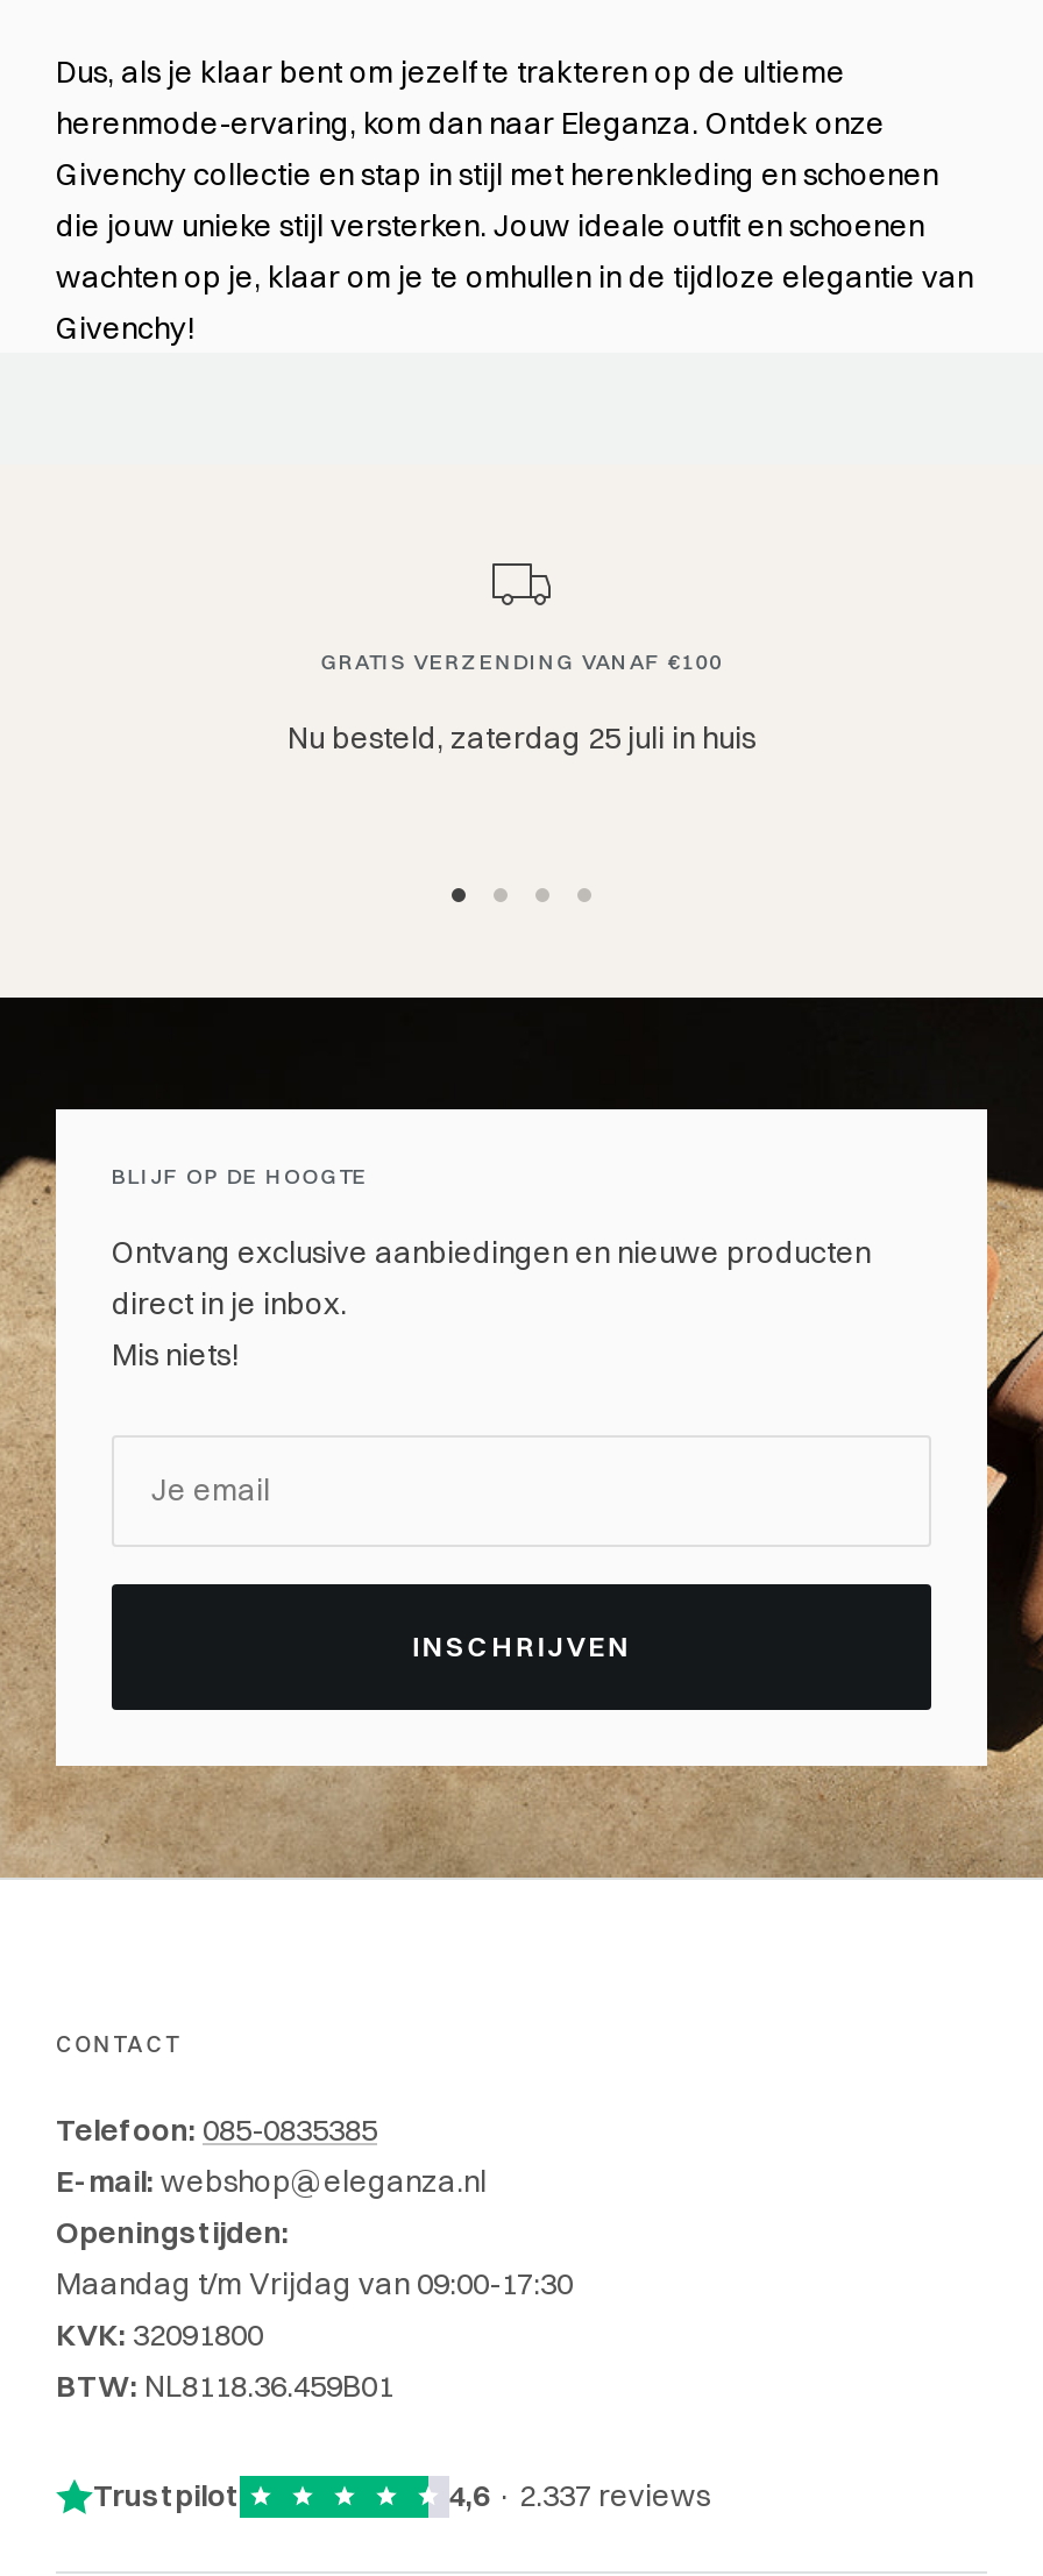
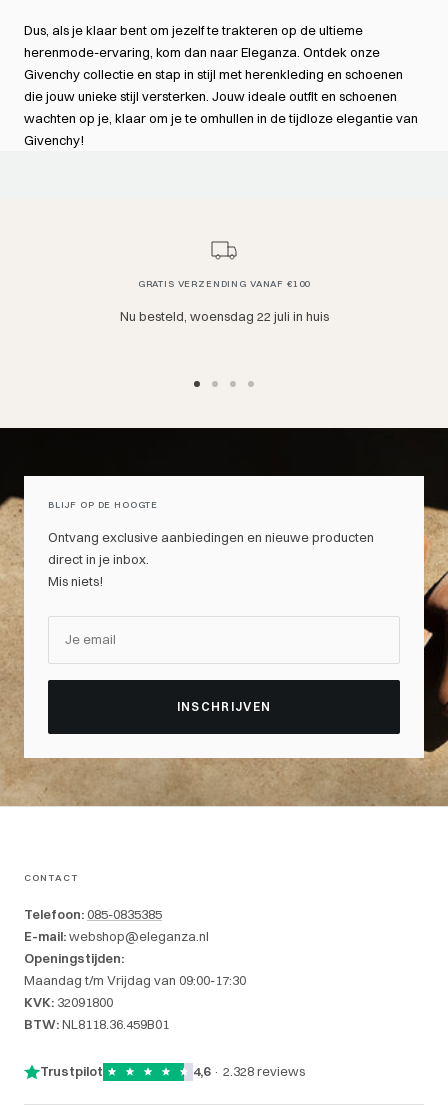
[288,719,755,756] Nu besteld, zaterdag 25 juli in huis -> [119,308,328,324] Nu besteld, woensdag 22 juli in huis
[449,2476,710,2513] 4,6 · 2.337 reviews -> [193,1063,305,1079] 4,6 · 2.328 reviews

